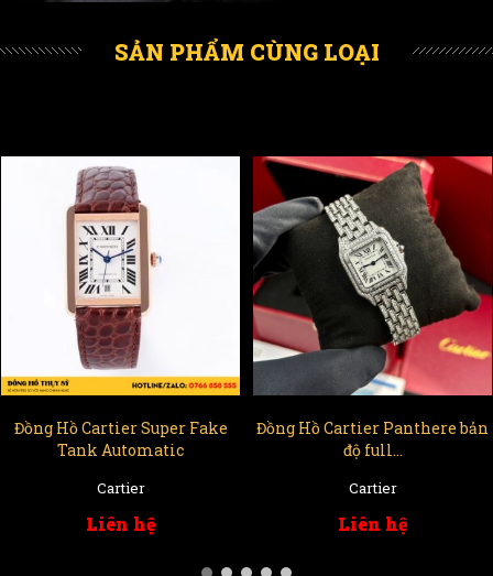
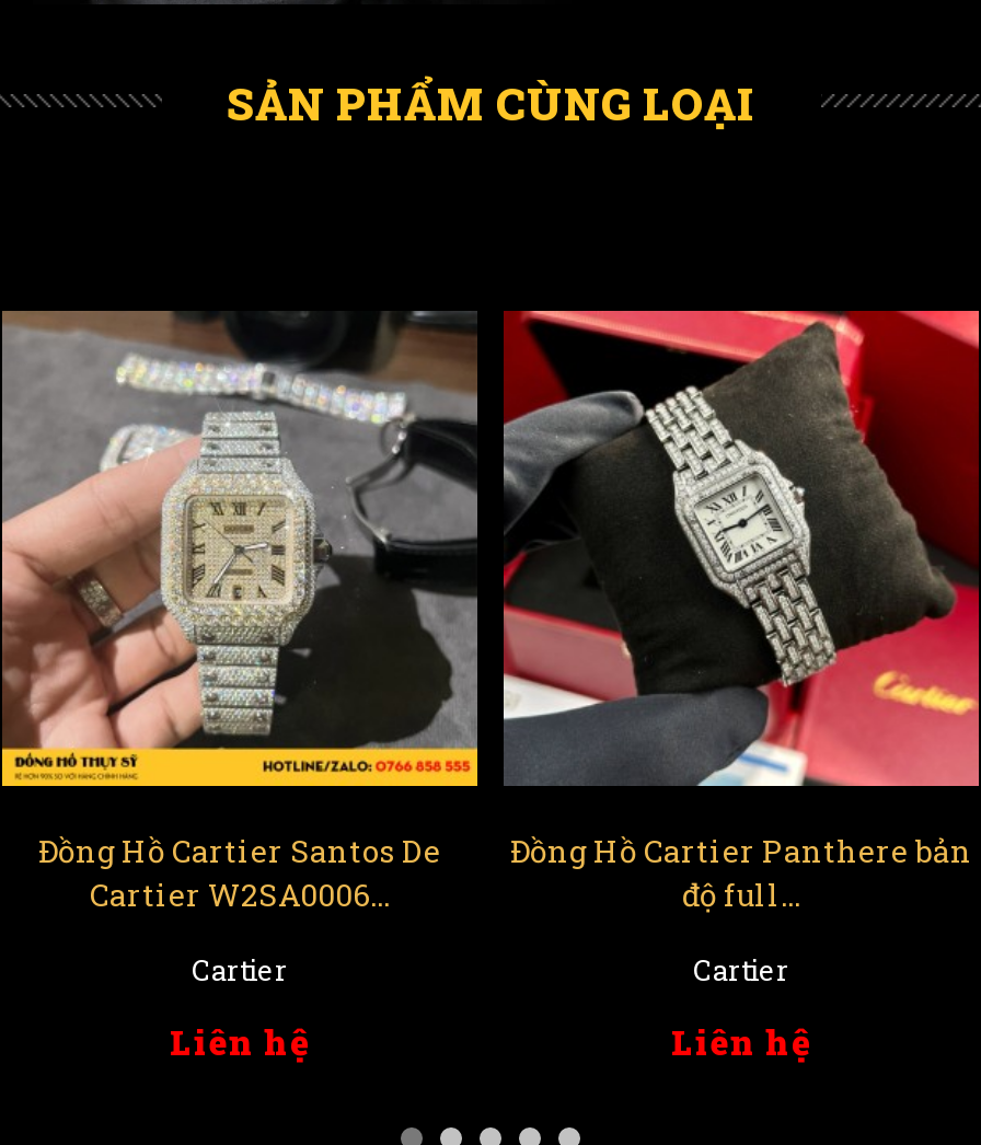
[3,155,241,460] [image] | Đồng Hồ Cartier Super Fake | Tank Automatic -> [7,311,477,914] [image] | Đồng Hồ Cartier Santos De | Cartier W2SA0006...

